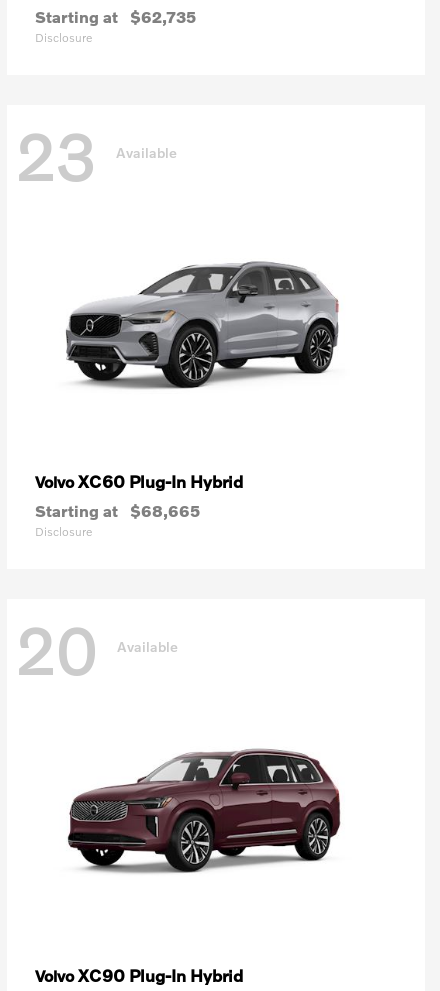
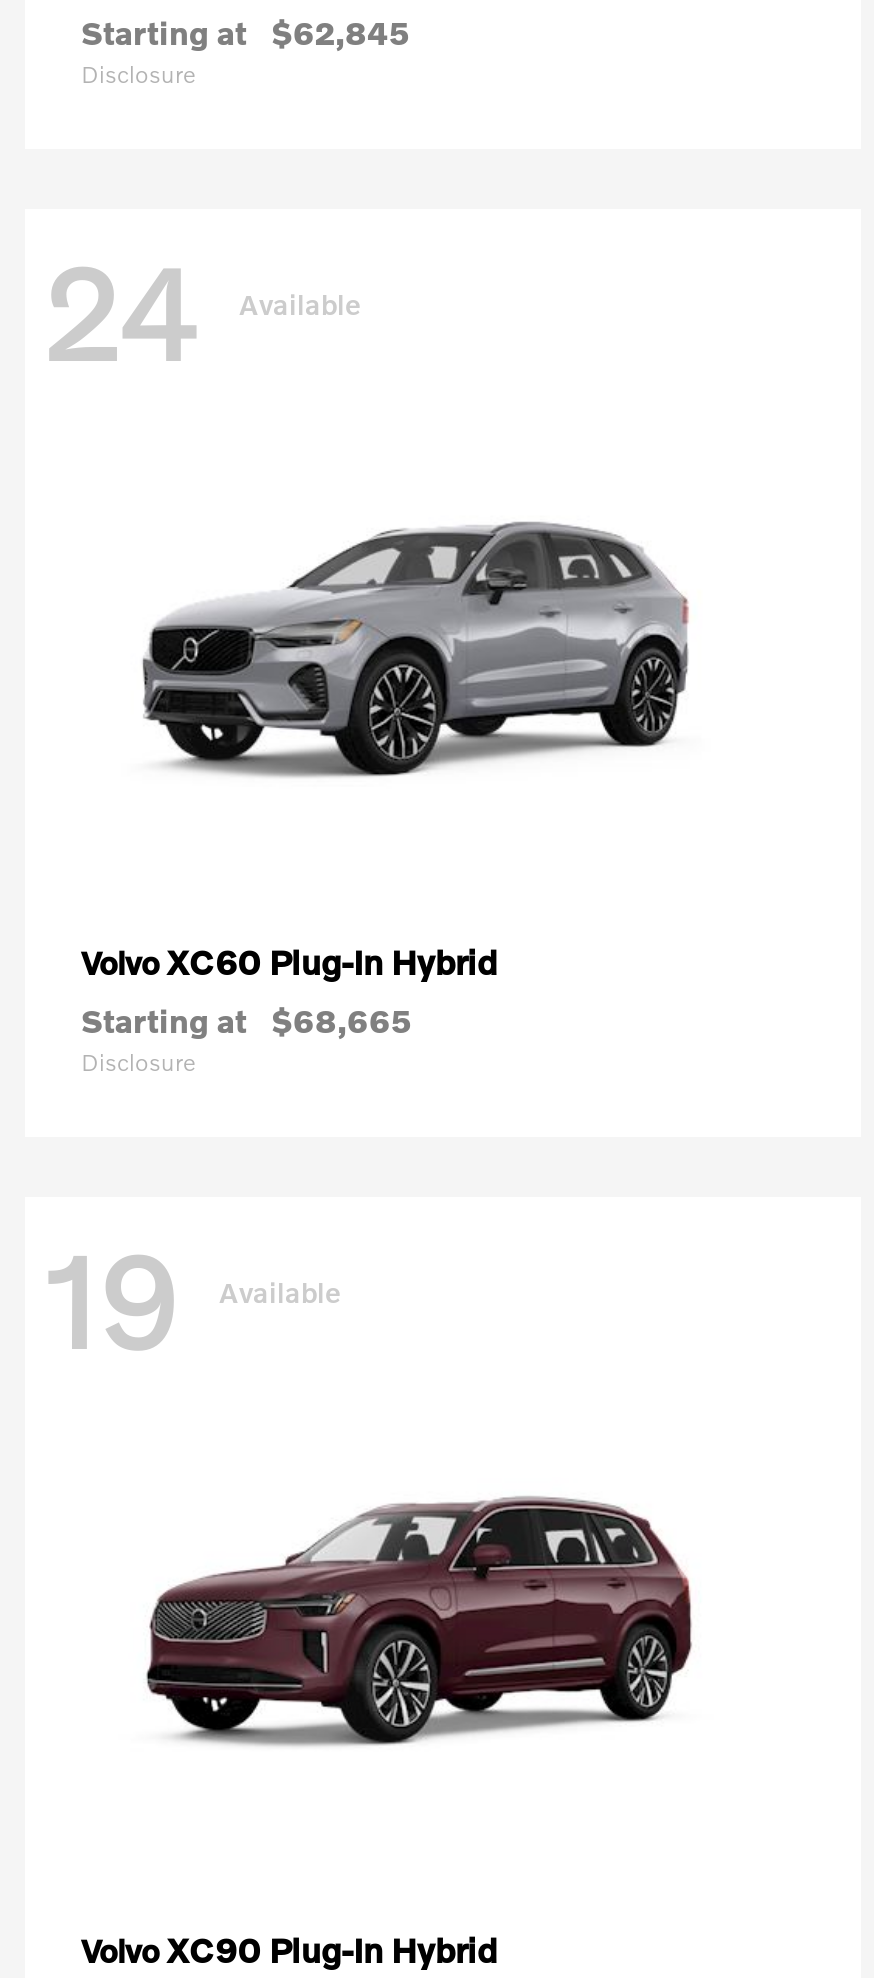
[35,7,196,26] Starting at $62,735 -> [81,12,409,50] Starting at $62,845
[15,118,177,195] 23 Available -> [41,235,361,389] 24 Available
[15,612,178,689] 20 Available -> [41,1224,341,1378] 19 Available

